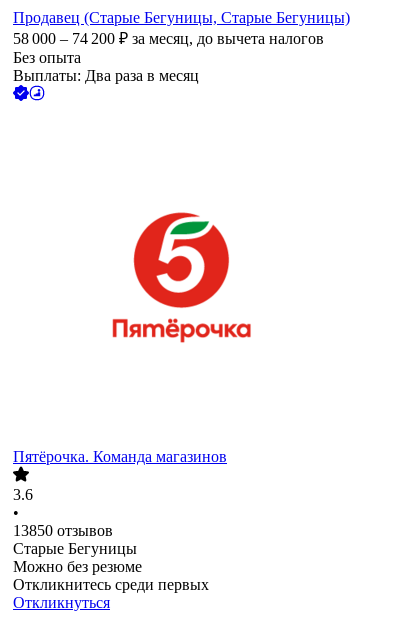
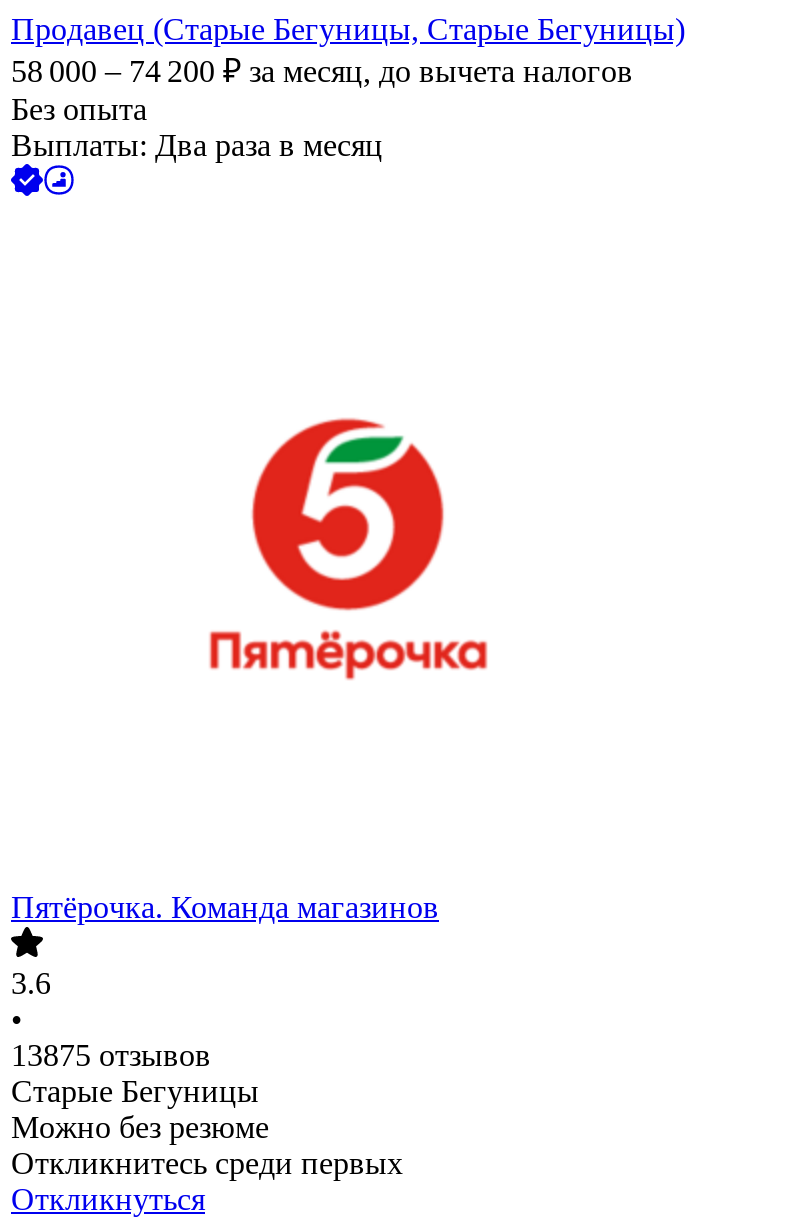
[13,522,113,539] 13850 отзывов -> [11,1039,211,1073] 13875 отзывов

